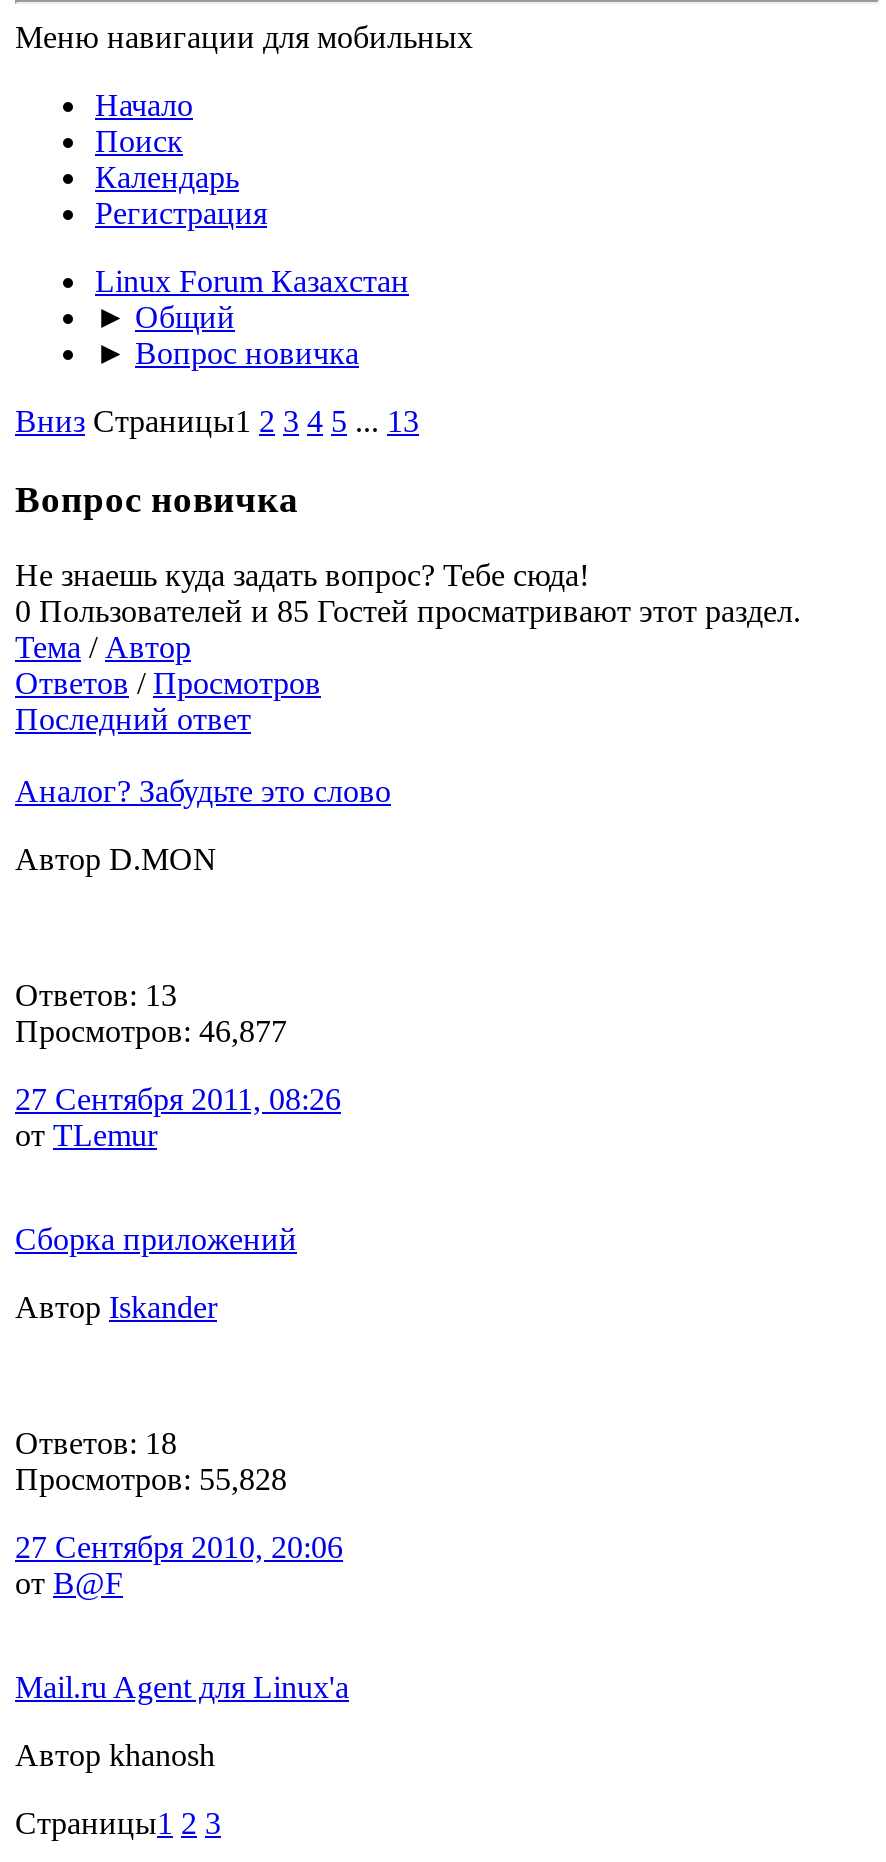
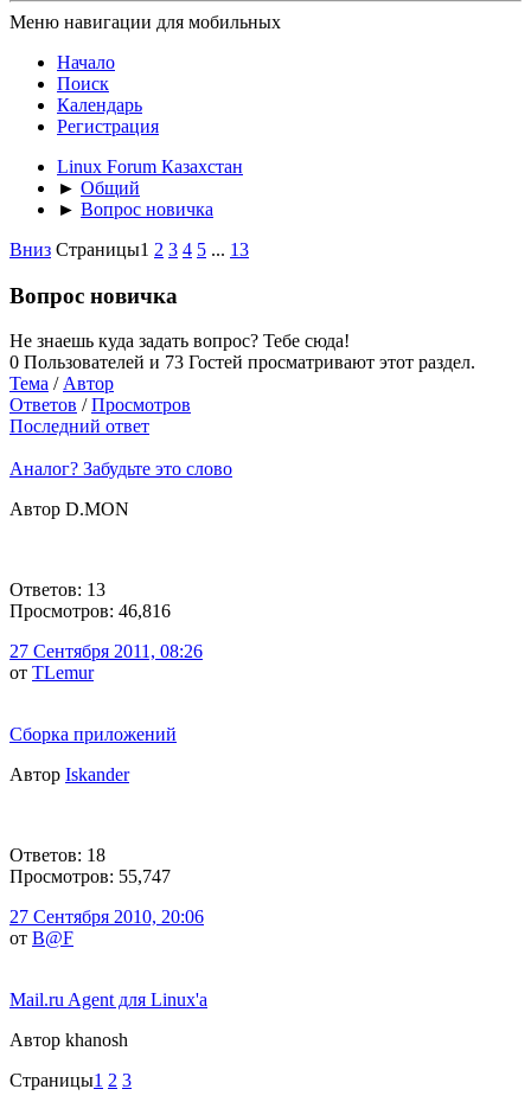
[15,595,801,629] 0 Пользователей и 85 Гостей просматривают этот раздел. -> [9,352,475,372] 0 Пользователей и 73 Гостей просматривают этот раздел.
[15,1015,287,1049] Просмотров: 46,877 -> [9,601,171,621] Просмотров: 46,816
[15,1463,287,1497] Просмотров: 55,828 -> [9,867,171,887] Просмотров: 55,747

